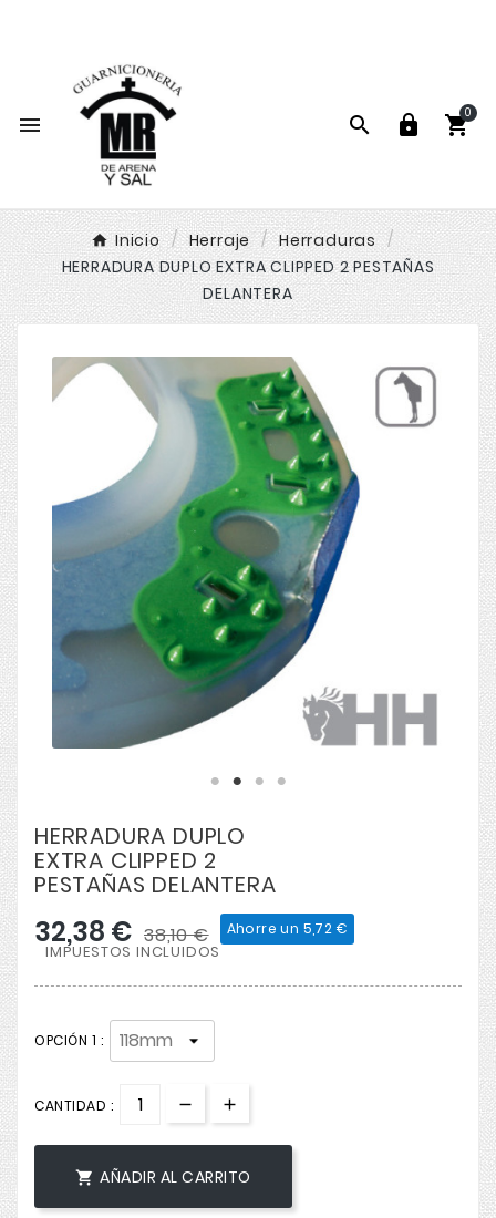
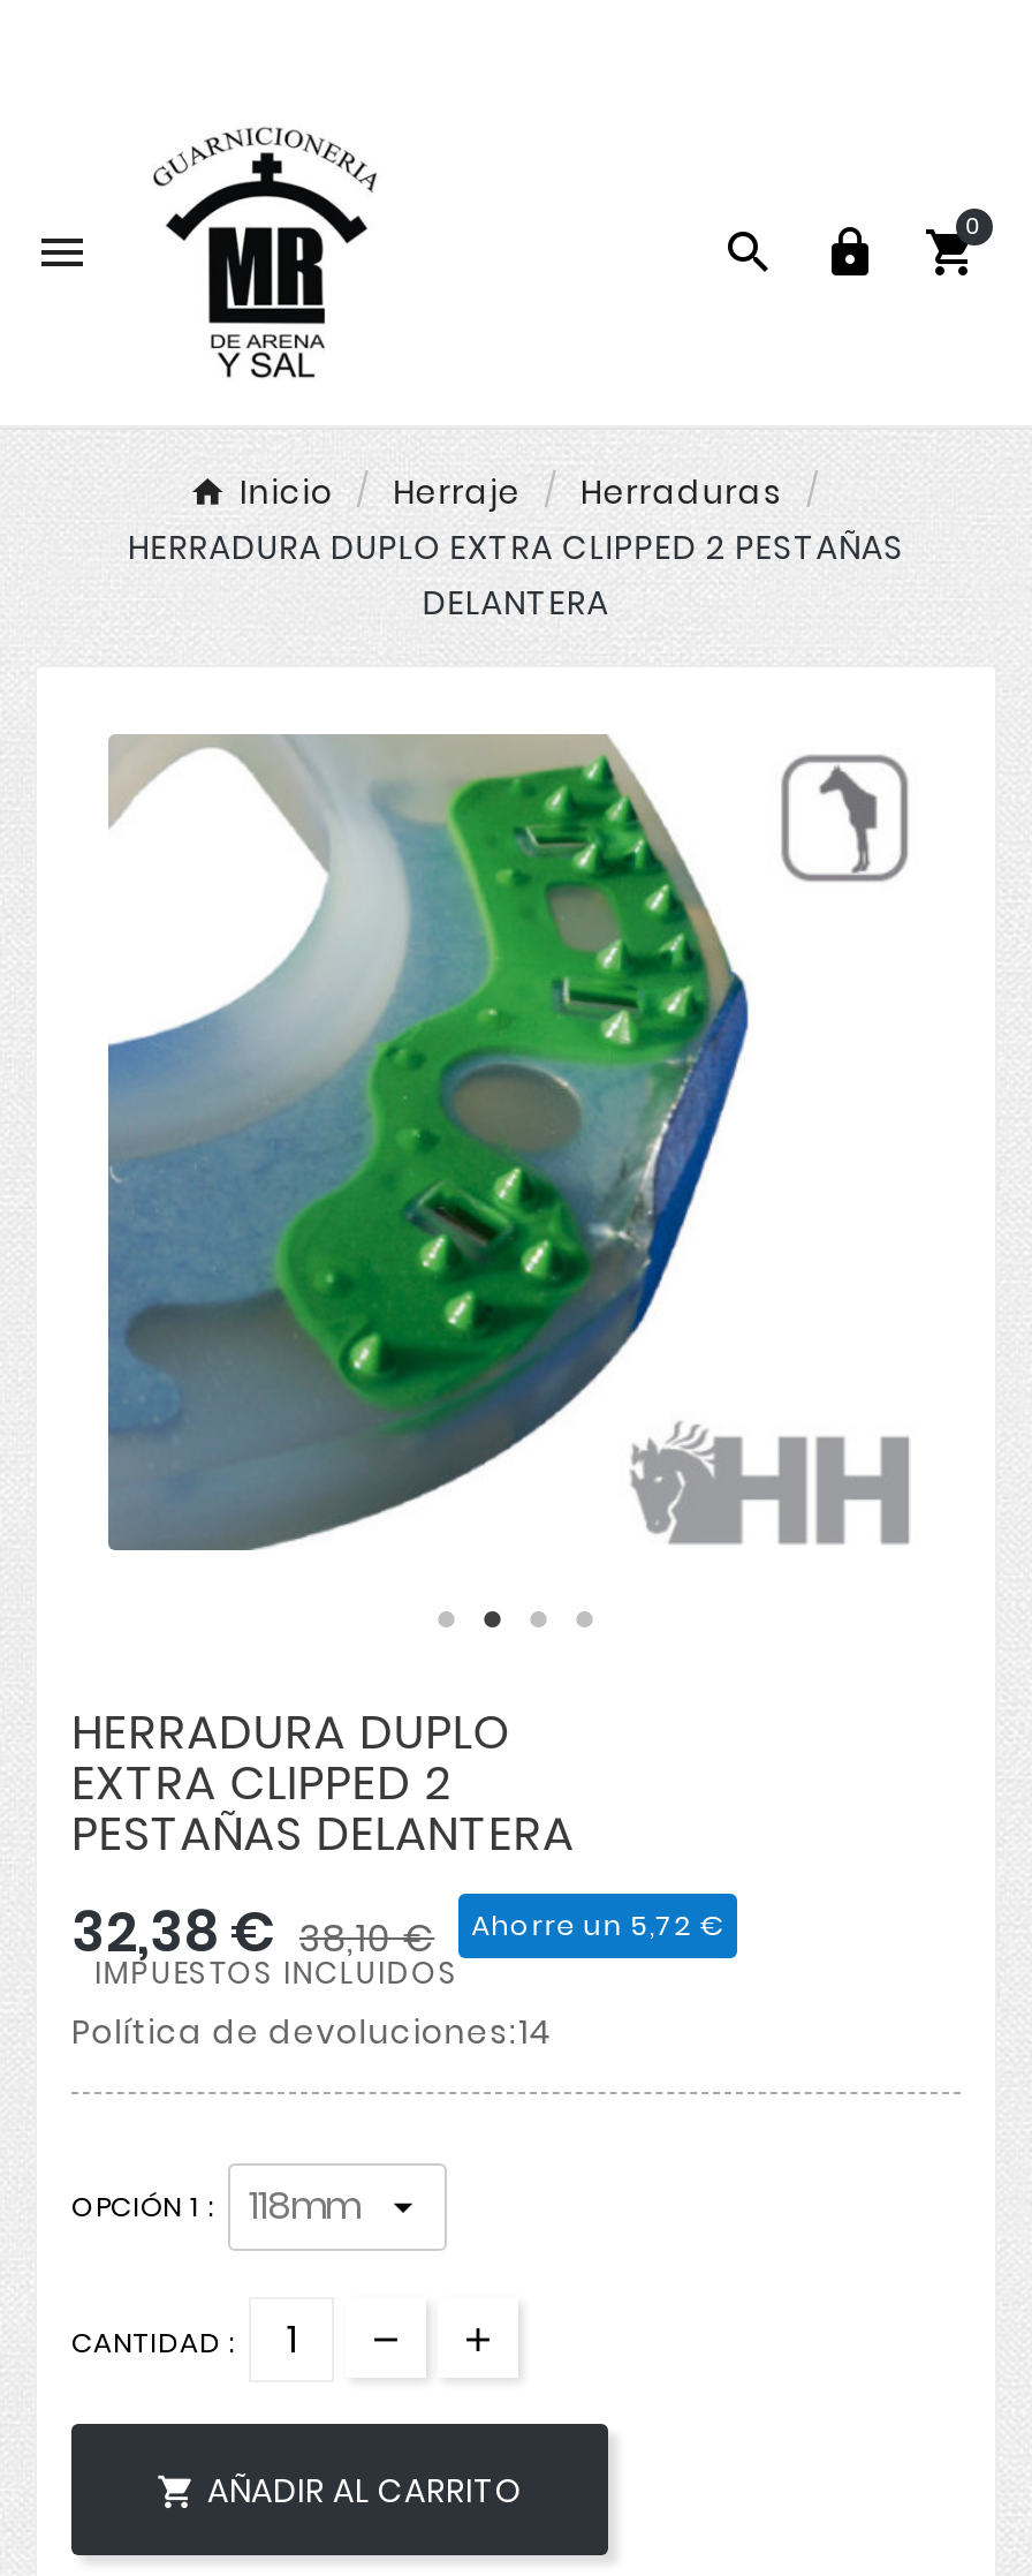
none -> [71,2009,554,2055] Política de devoluciones:14

